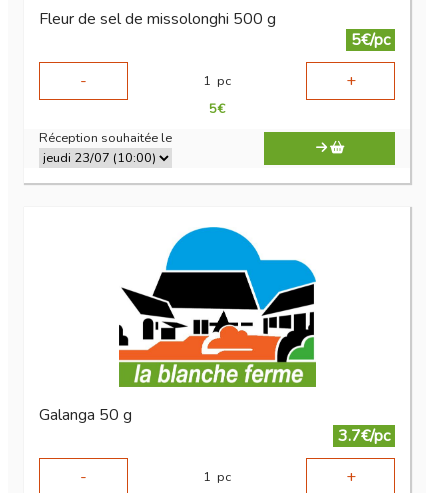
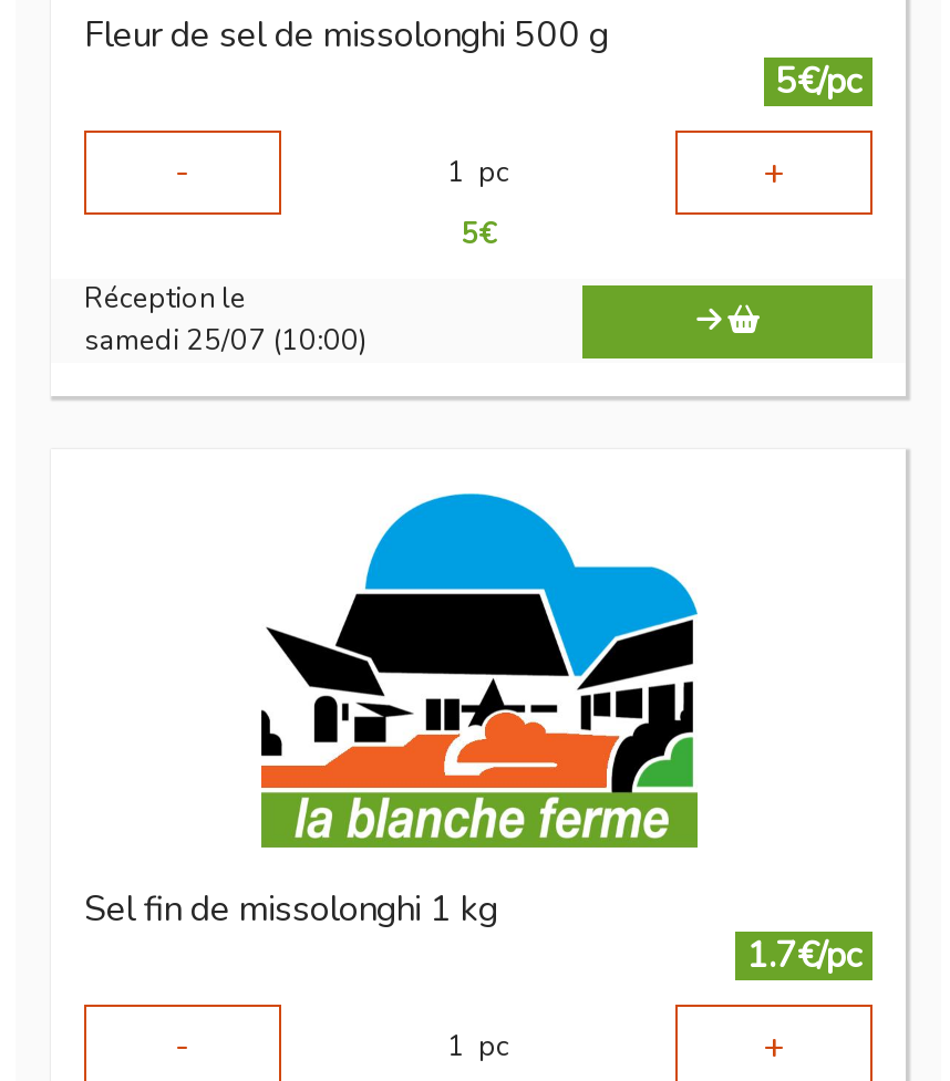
[39,129,172,147] Réception souhaitée le -> [84,279,368,361] Réception le | samedi 25/07 (10:00)
[39,404,390,447] Galanga 50 g | 3.7€/pc -> [84,886,861,981] Sel fin de missolonghi 1 kg | 1.7€/pc

